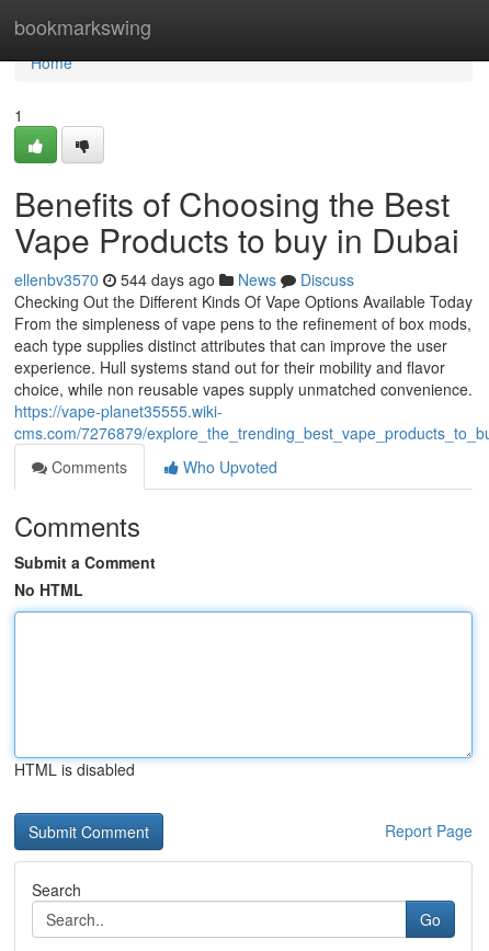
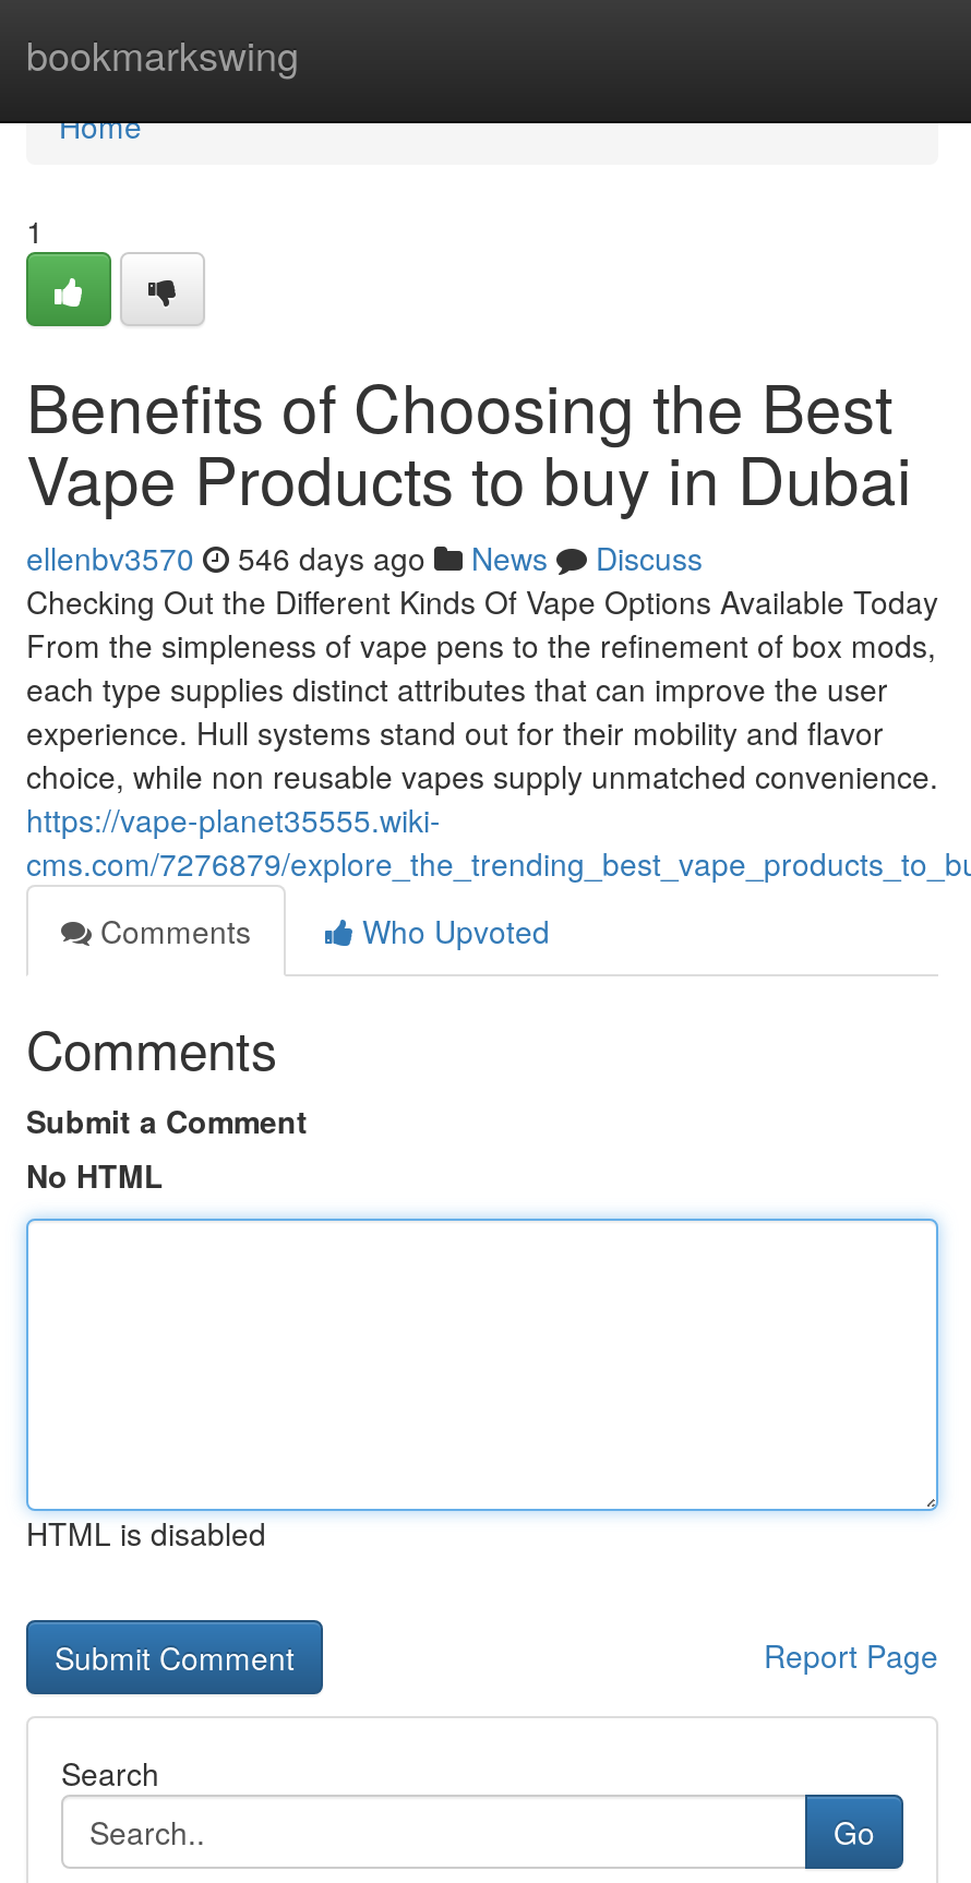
[14,268,354,290] ellenbv3570 544 days ago News Discuss -> [26,536,703,579] ellenbv3570 546 days ago News Discuss

